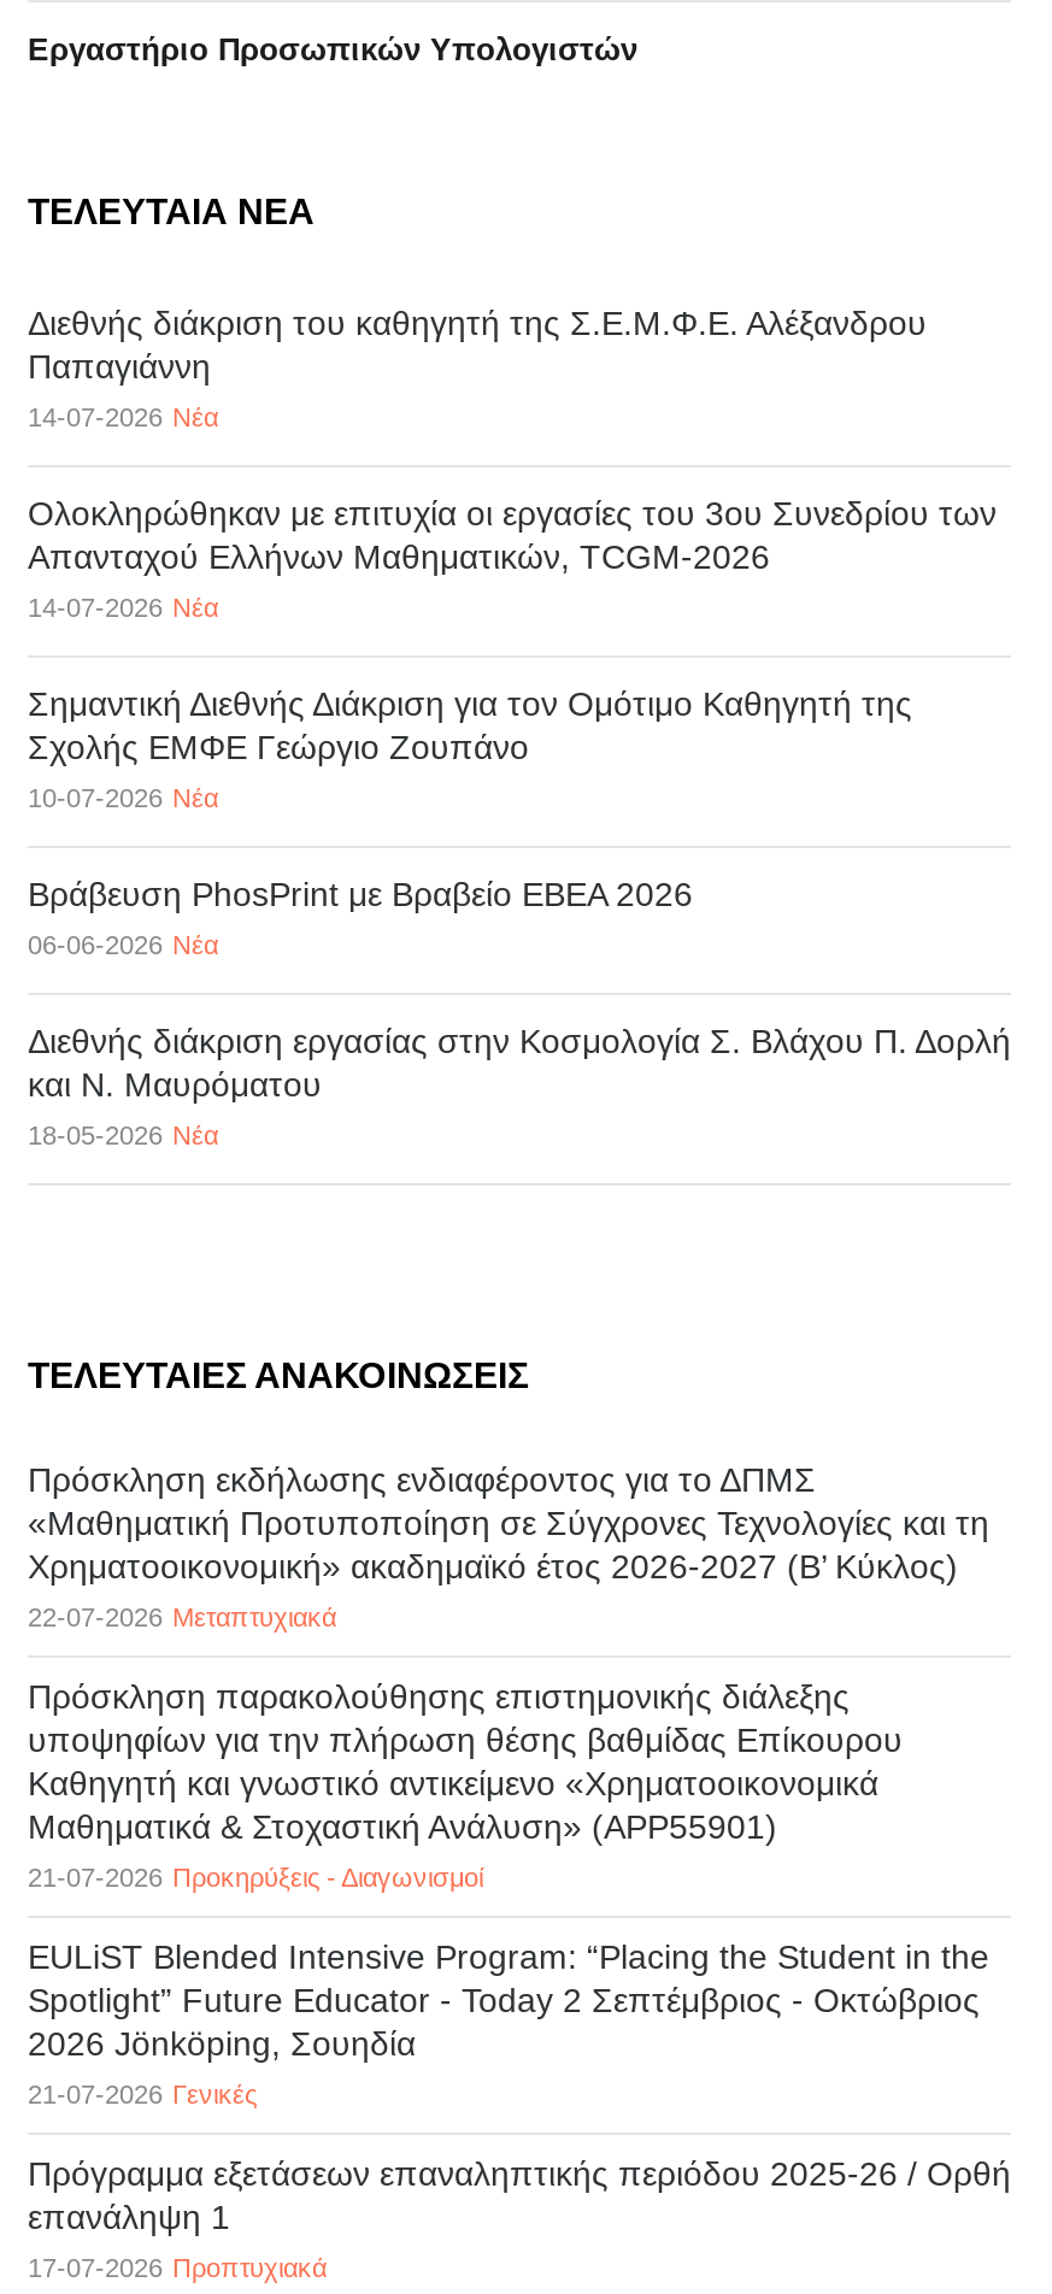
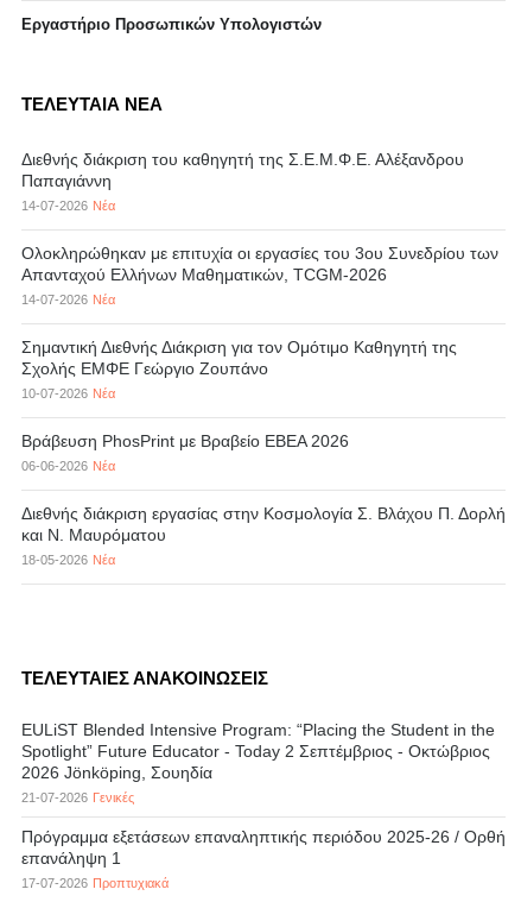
[28,1460,989,1892] Πρόσκληση εκδήλωσης ενδιαφέροντος για το ΔΠΜΣ | «Μαθηματική Προτυποποίηση σε Σύγχρονες Τεχνολογίες και τη | Χρηματοοικονομική» ακαδημαϊκό έτος 2026-2027 (B’ Kύκλος) | 22-07-2026 Μεταπτυχιακά | Πρόσκληση παρακολούθησης επιστημονικής διάλεξης | υποψηφίων για την πλήρωση θέσης βαθμίδας Επίκουρου | Καθηγητή και γνωστικό αντικείμενο «Χρηματοοικονομικά | Μαθηματικά & Στοχαστική Ανάλυση» (APP55901) | 21-07-2026 Προκηρύξεις - Διαγωνισμοί -> none

